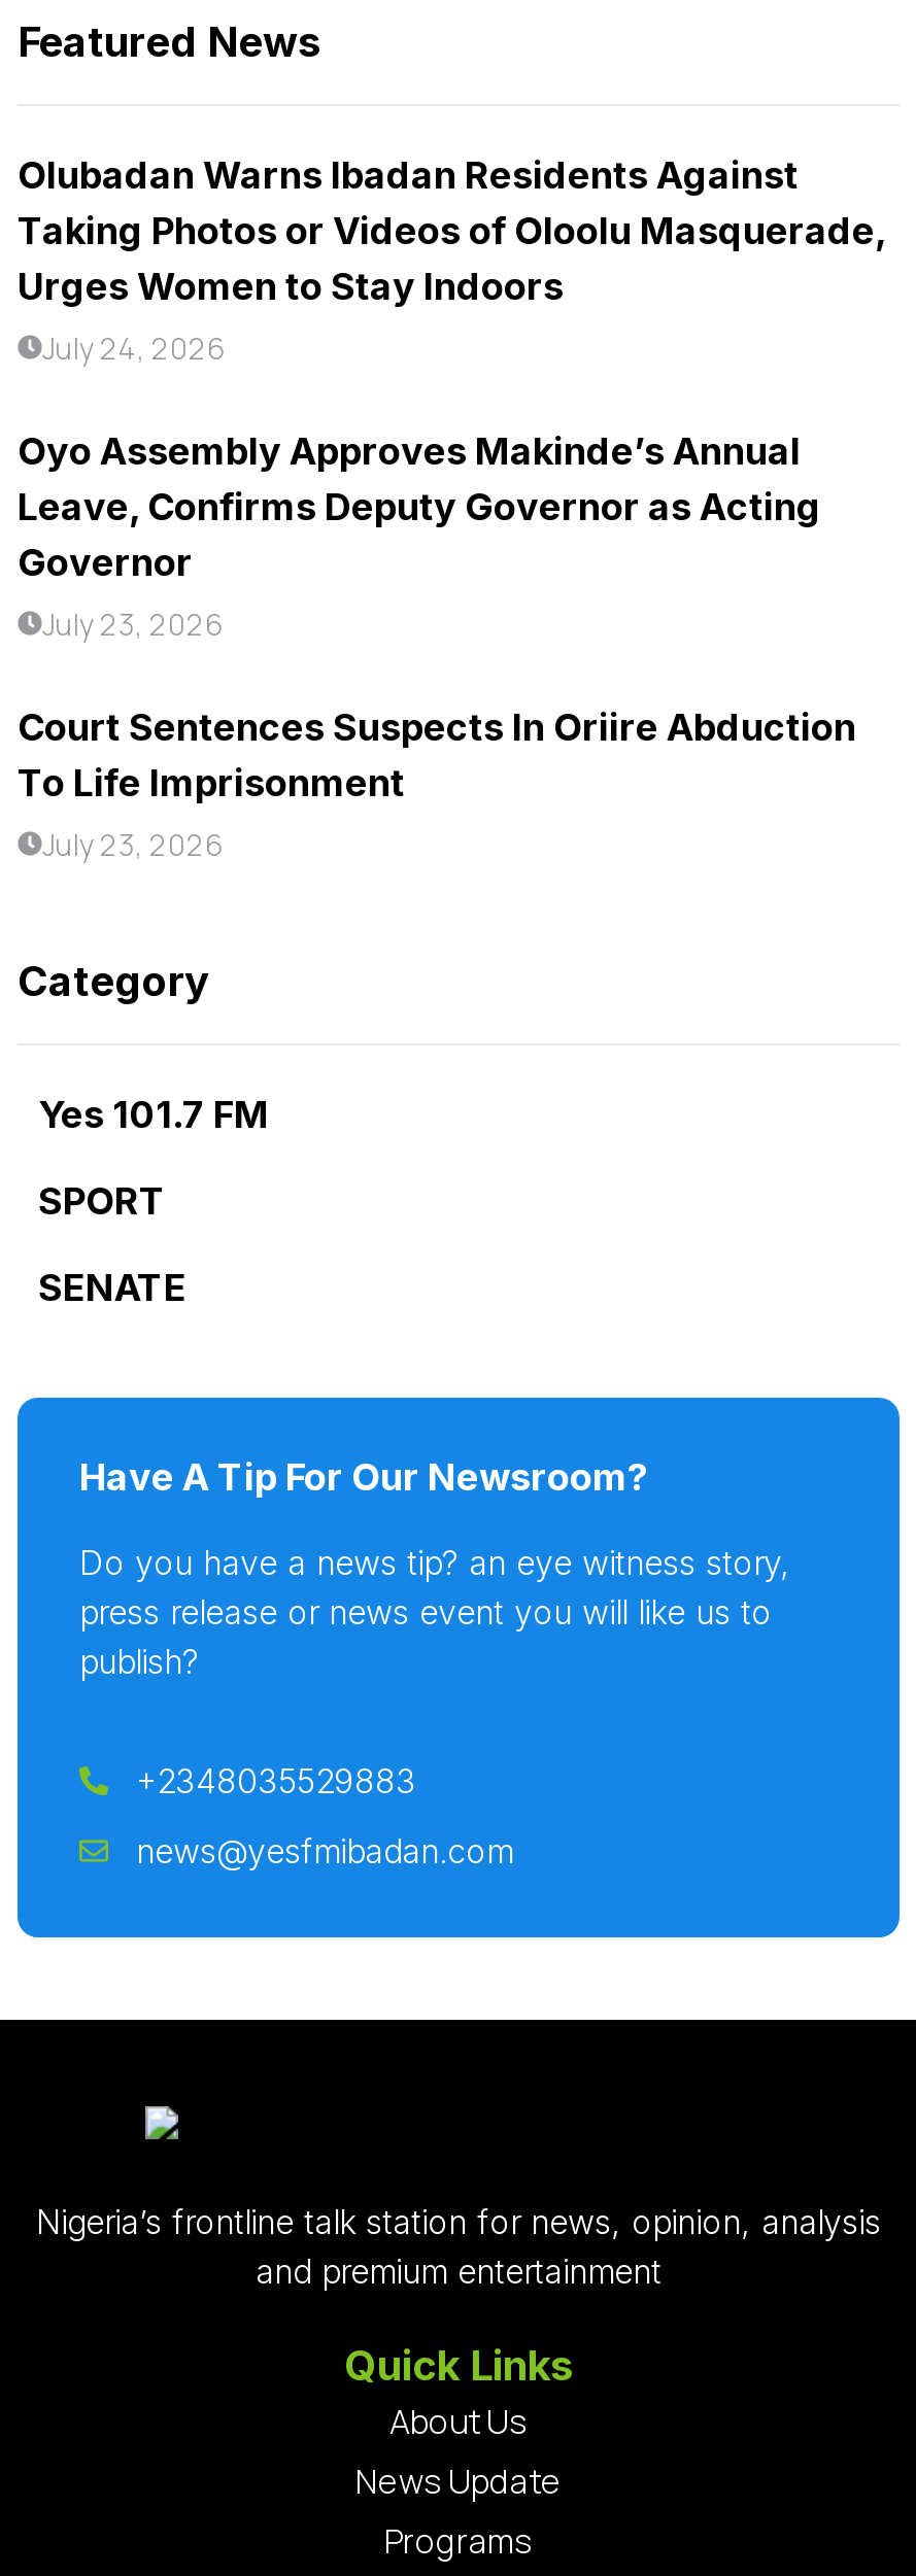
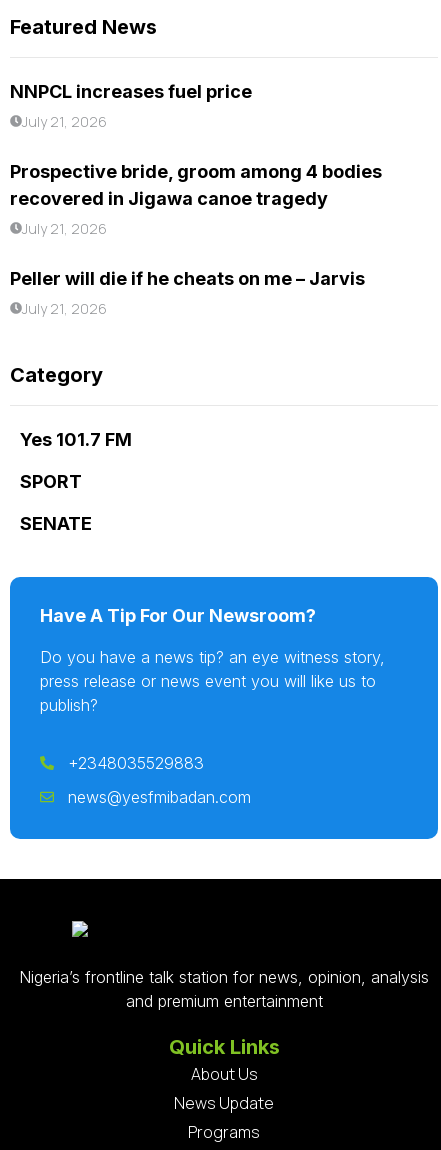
[18,153,885,307] Olubadan Warns Ibadan Residents Against | Taking Photos or Videos of Oloolu Masquerade, | Urges Women to Stay Indoors -> [10,81,260,102] NNPCL increases fuel price
[42,328,226,367] July 24, 2026 -> [22,112,107,131] July 21, 2026
[18,429,821,583] Oyo Assembly Approves Makinde’s Annual | Leave, Confirms Deputy Governor as Acting | Governor -> [10,161,382,209] Prospective bride, groom among 4 bodies | recovered in Jigawa canoe tragedy
[42,604,224,643] July 23, 2026 -> [22,219,107,238] July 21, 2026
[18,705,856,804] Court Sentences Suspects In Oriire Abduction | To Life Imprisonment -> [10,268,369,289] Peller will die if he cheats on me – Jarvis
[42,824,224,863] July 23, 2026 -> [22,299,107,318] July 21, 2026

